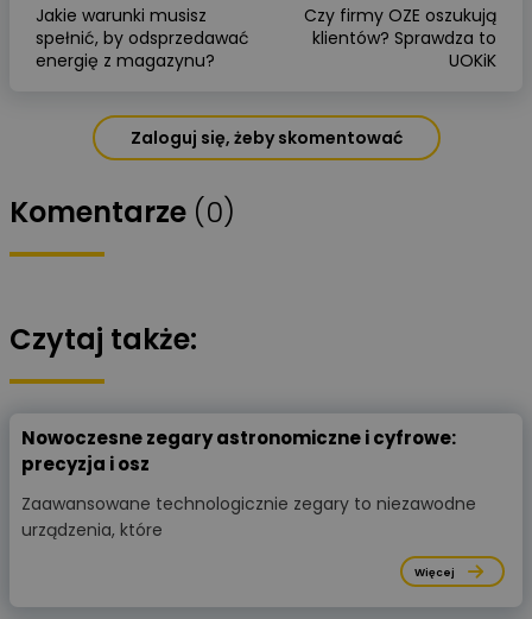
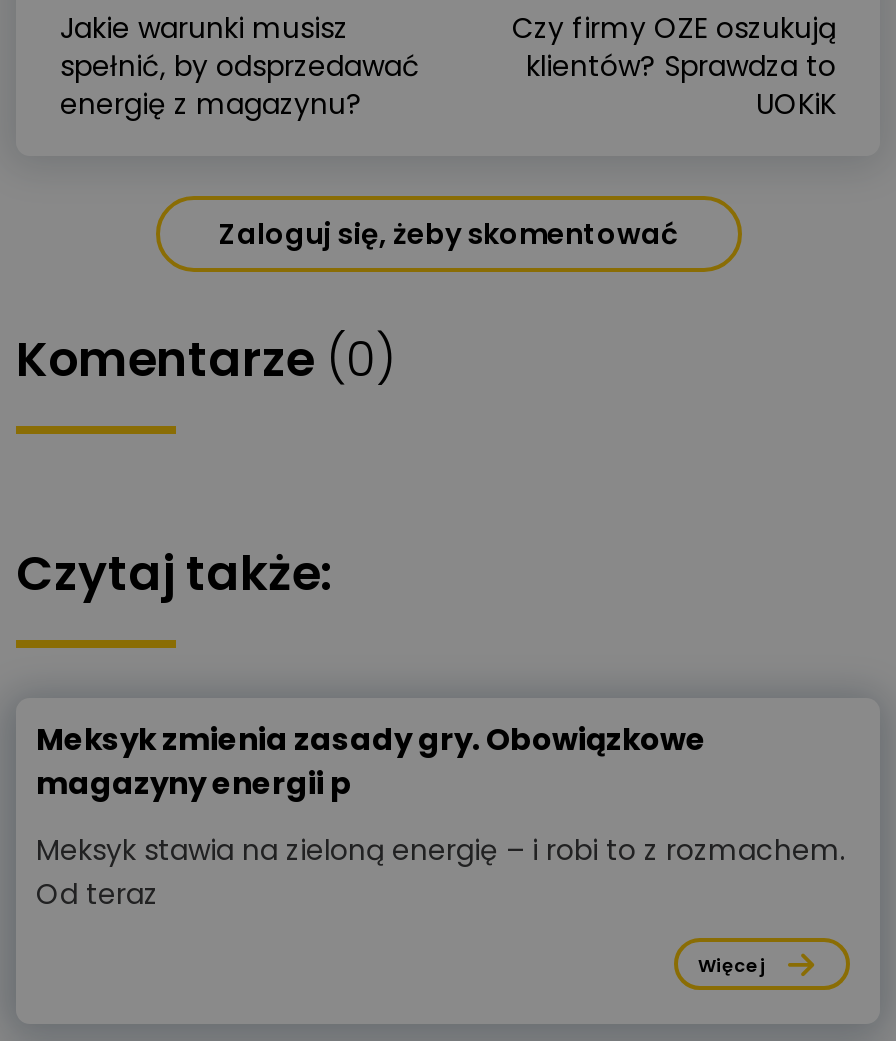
[21,426,456,477] Nowoczesne zegary astronomiczne i cyfrowe: | precyzja i osz -> [36,717,706,803] Meksyk zmienia zasady gry. Obowiązkowe | magazyny energii p
[21,492,476,542] Zaawansowane technologicznie zegary to niezawodne | urządzenia, które -> [36,829,846,913] Meksyk stawia na zieloną energię – i robi to z rozmachem. | Od teraz

